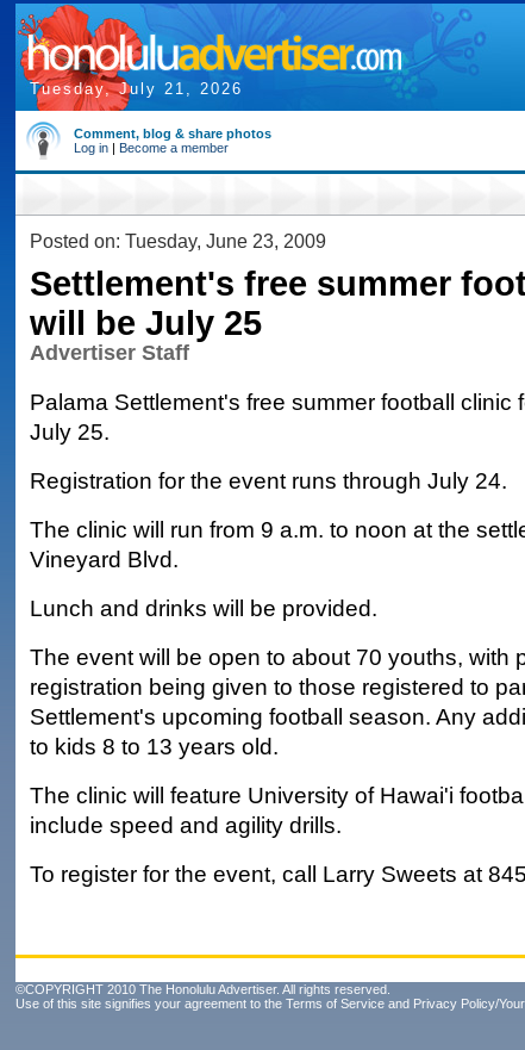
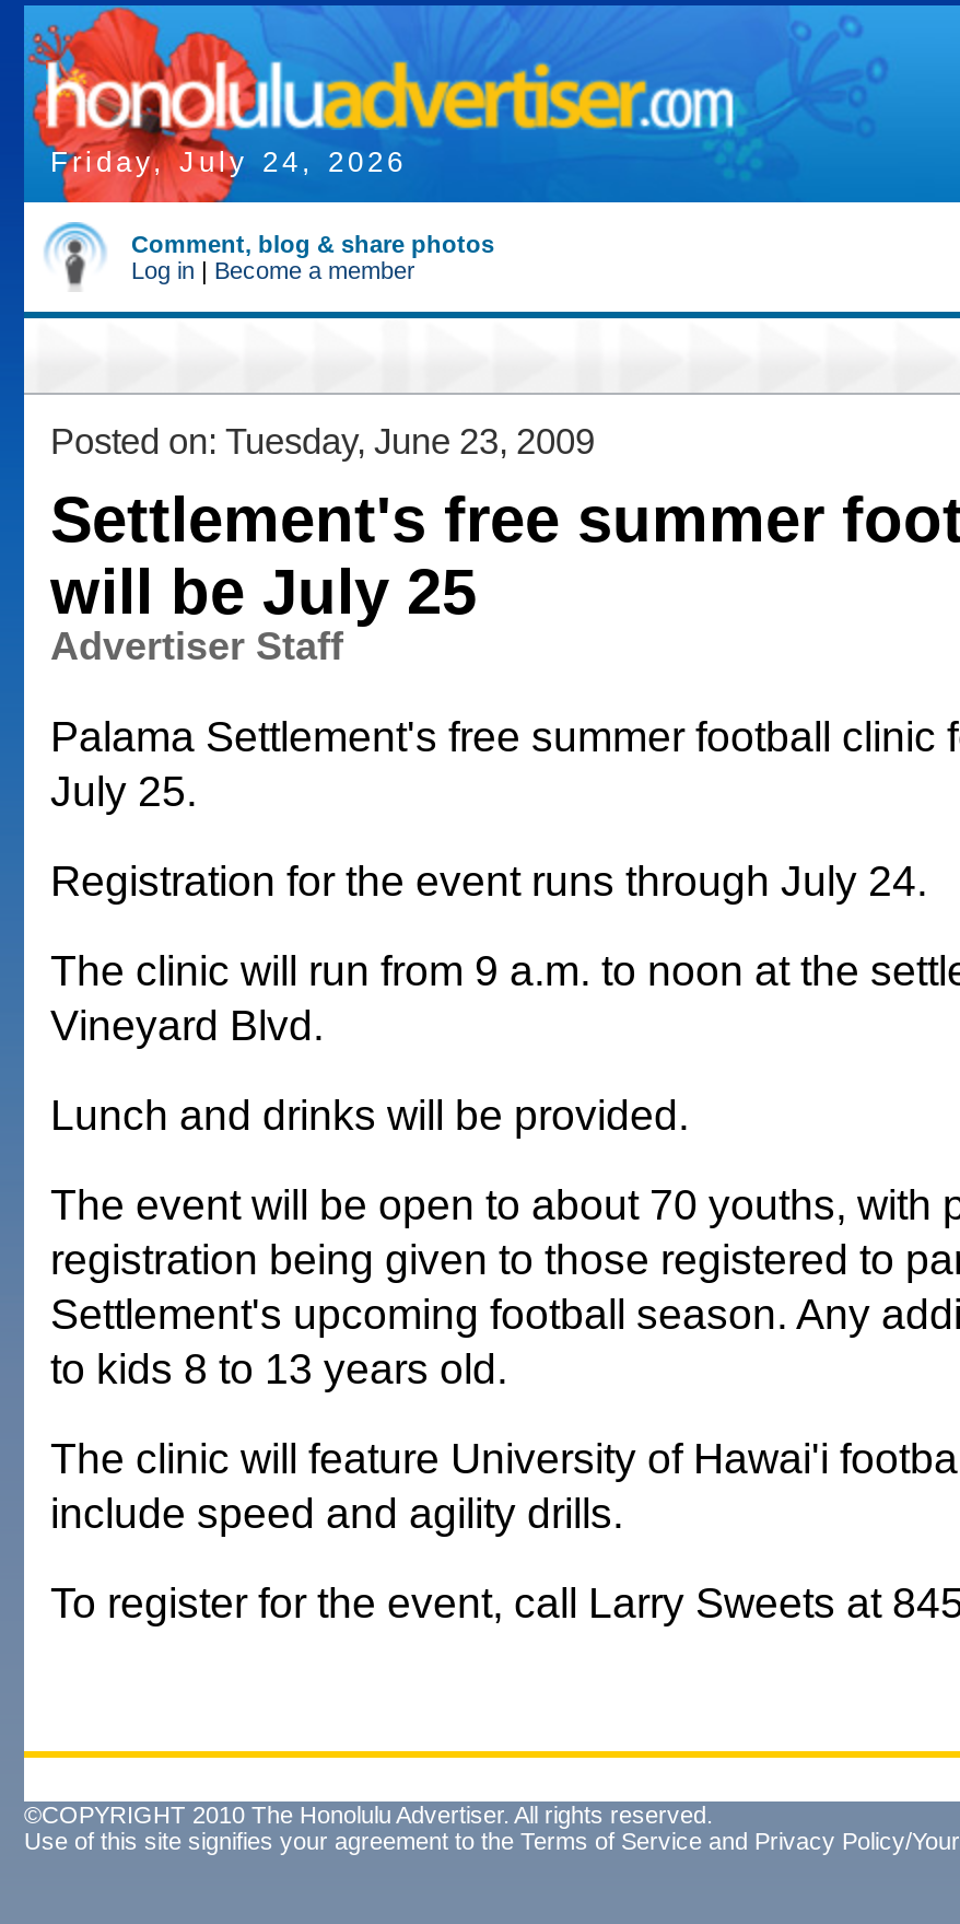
[30,80,243,98] Tuesday, July 21, 2026 -> [50,145,407,178] Friday, July 24, 2026

